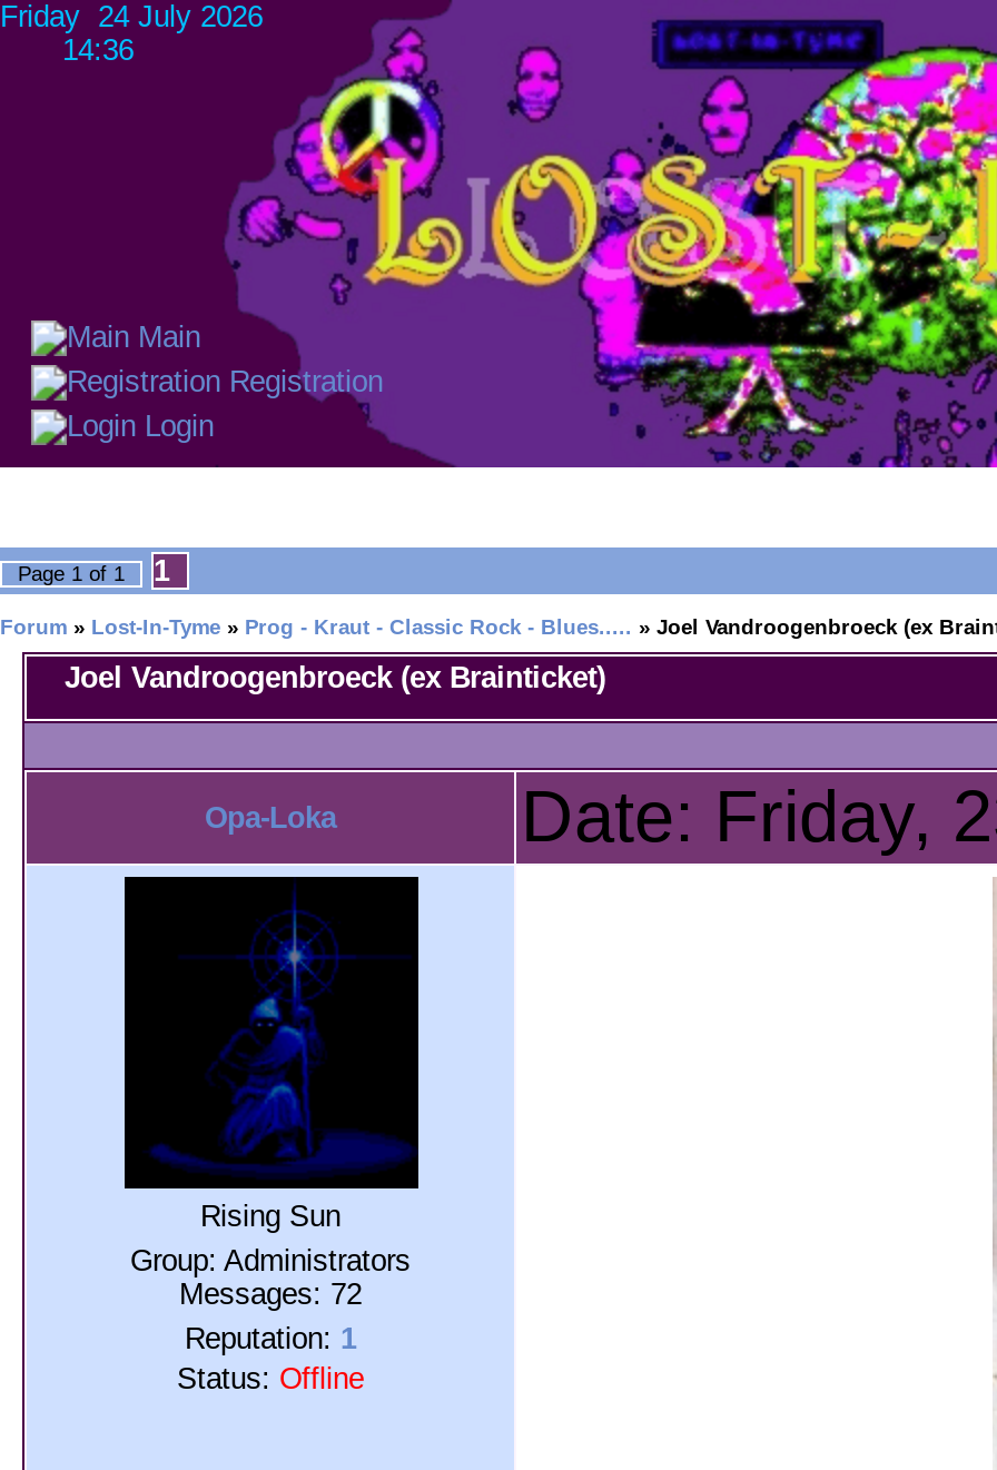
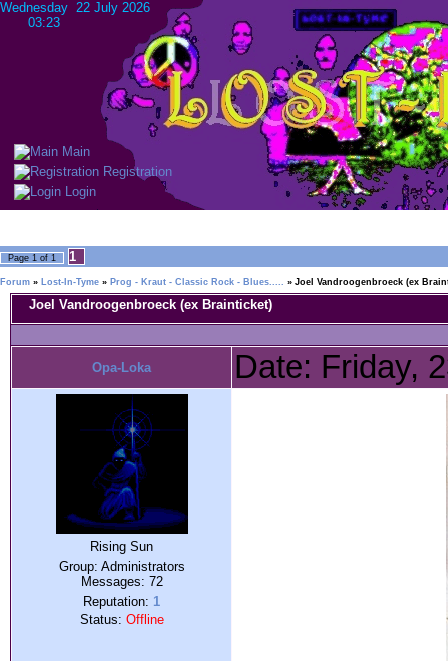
[0,0,263,33] Friday 24 July 2026 -> [0,0,150,15] Wednesday 22 July 2026
[0,33,134,67] 14:36 -> [0,15,60,30] 03:23

